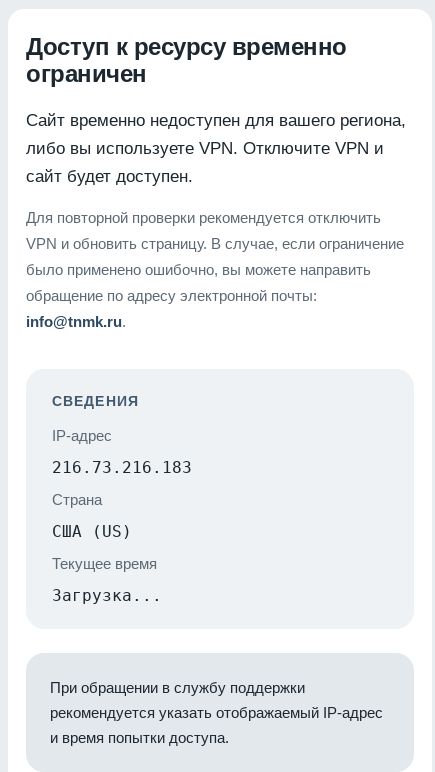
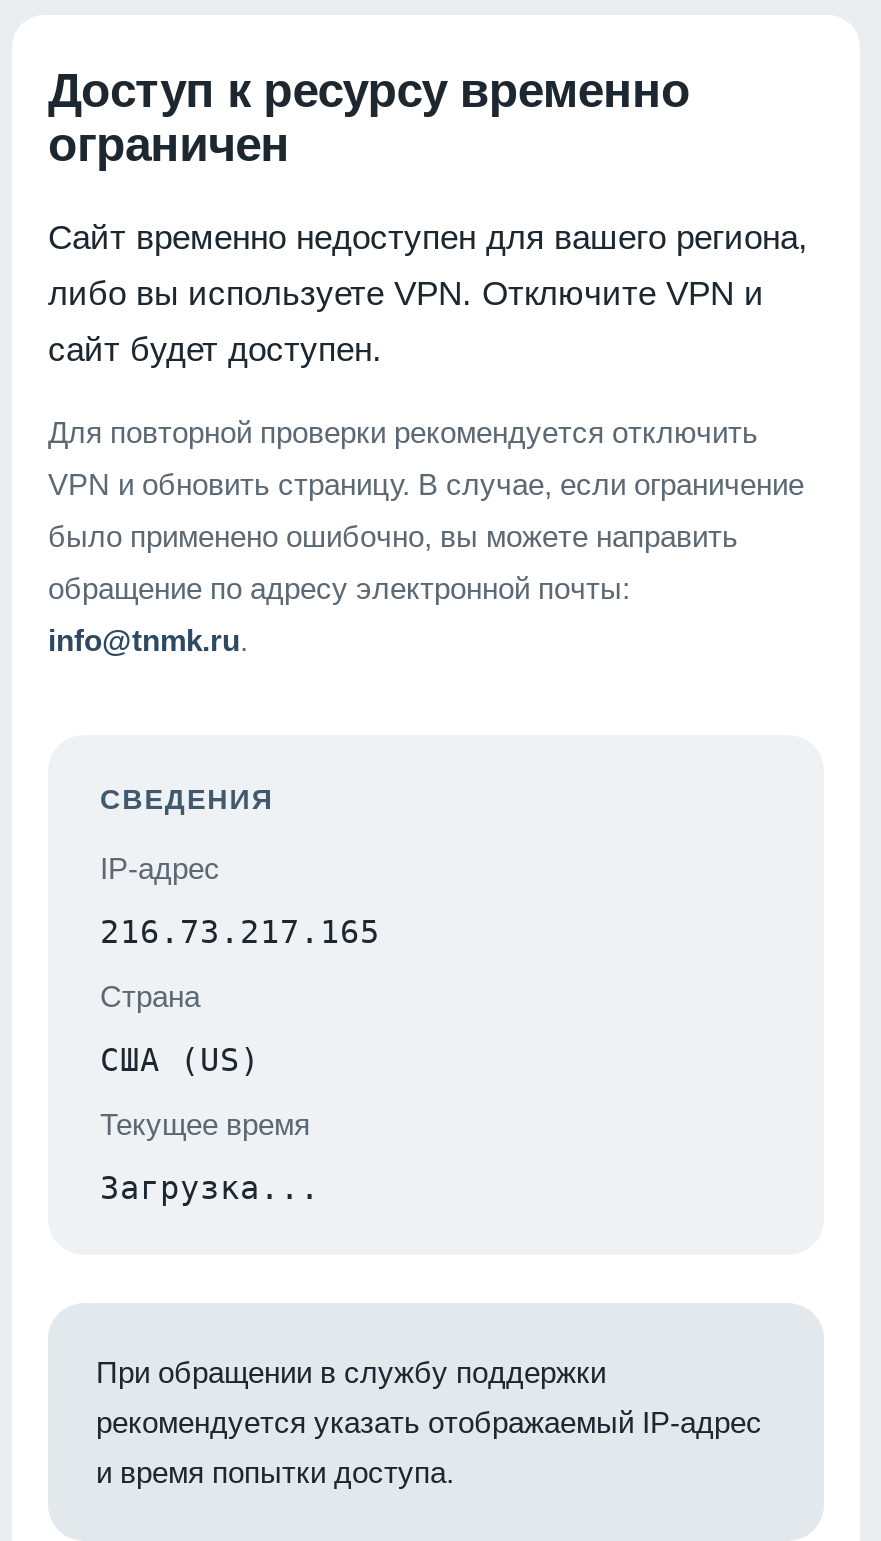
[52,457,192,476] 216.73.216.183 -> [100,912,380,950] 216.73.217.165

